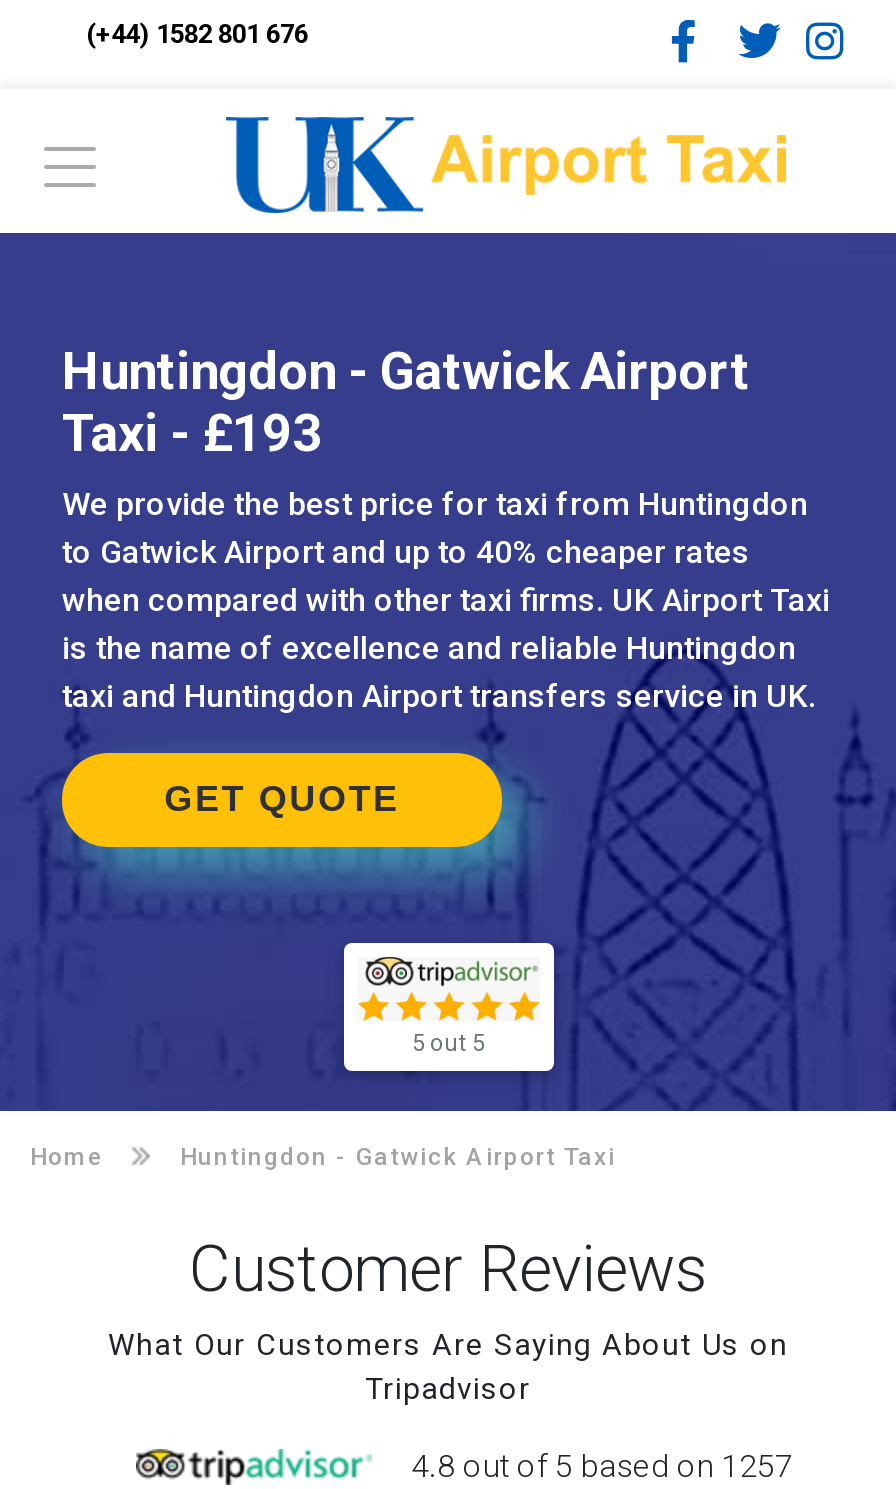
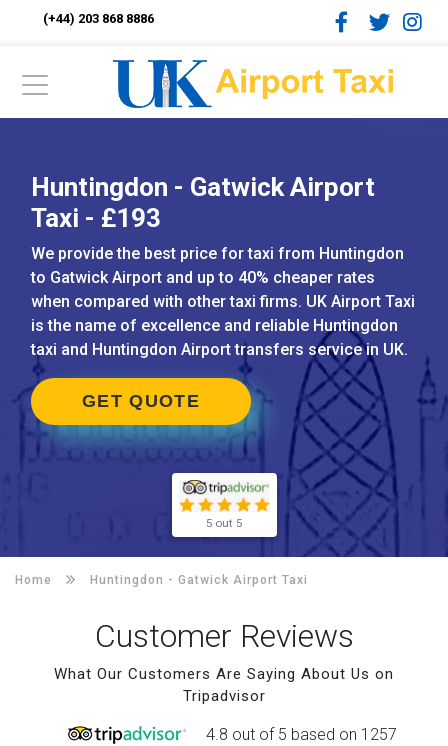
[86,19,308,49] (+44) 1582 801 676 -> [43,11,154,26] (+44) 203 868 8886

